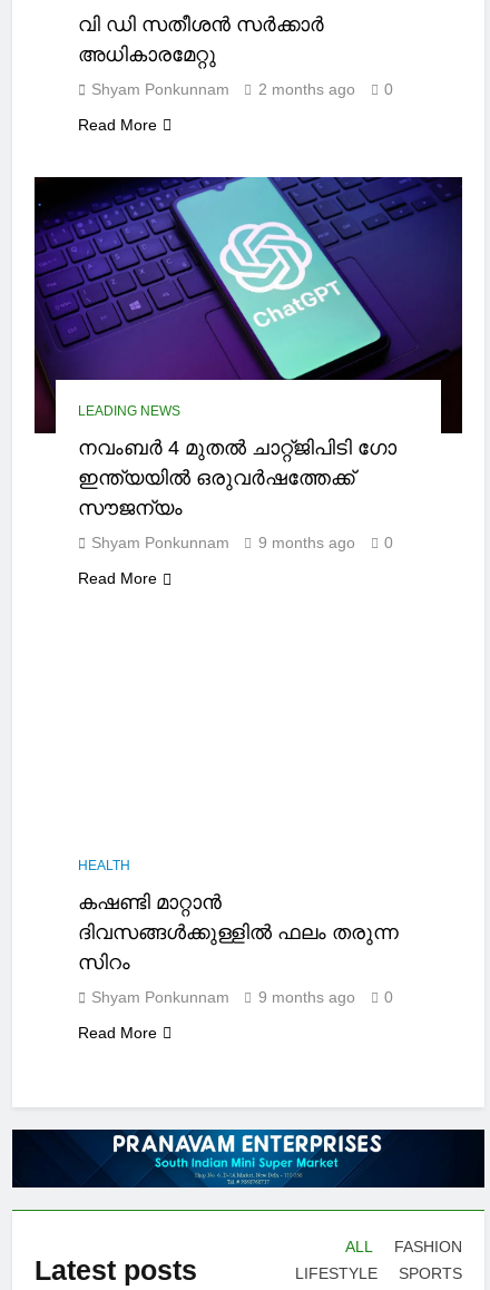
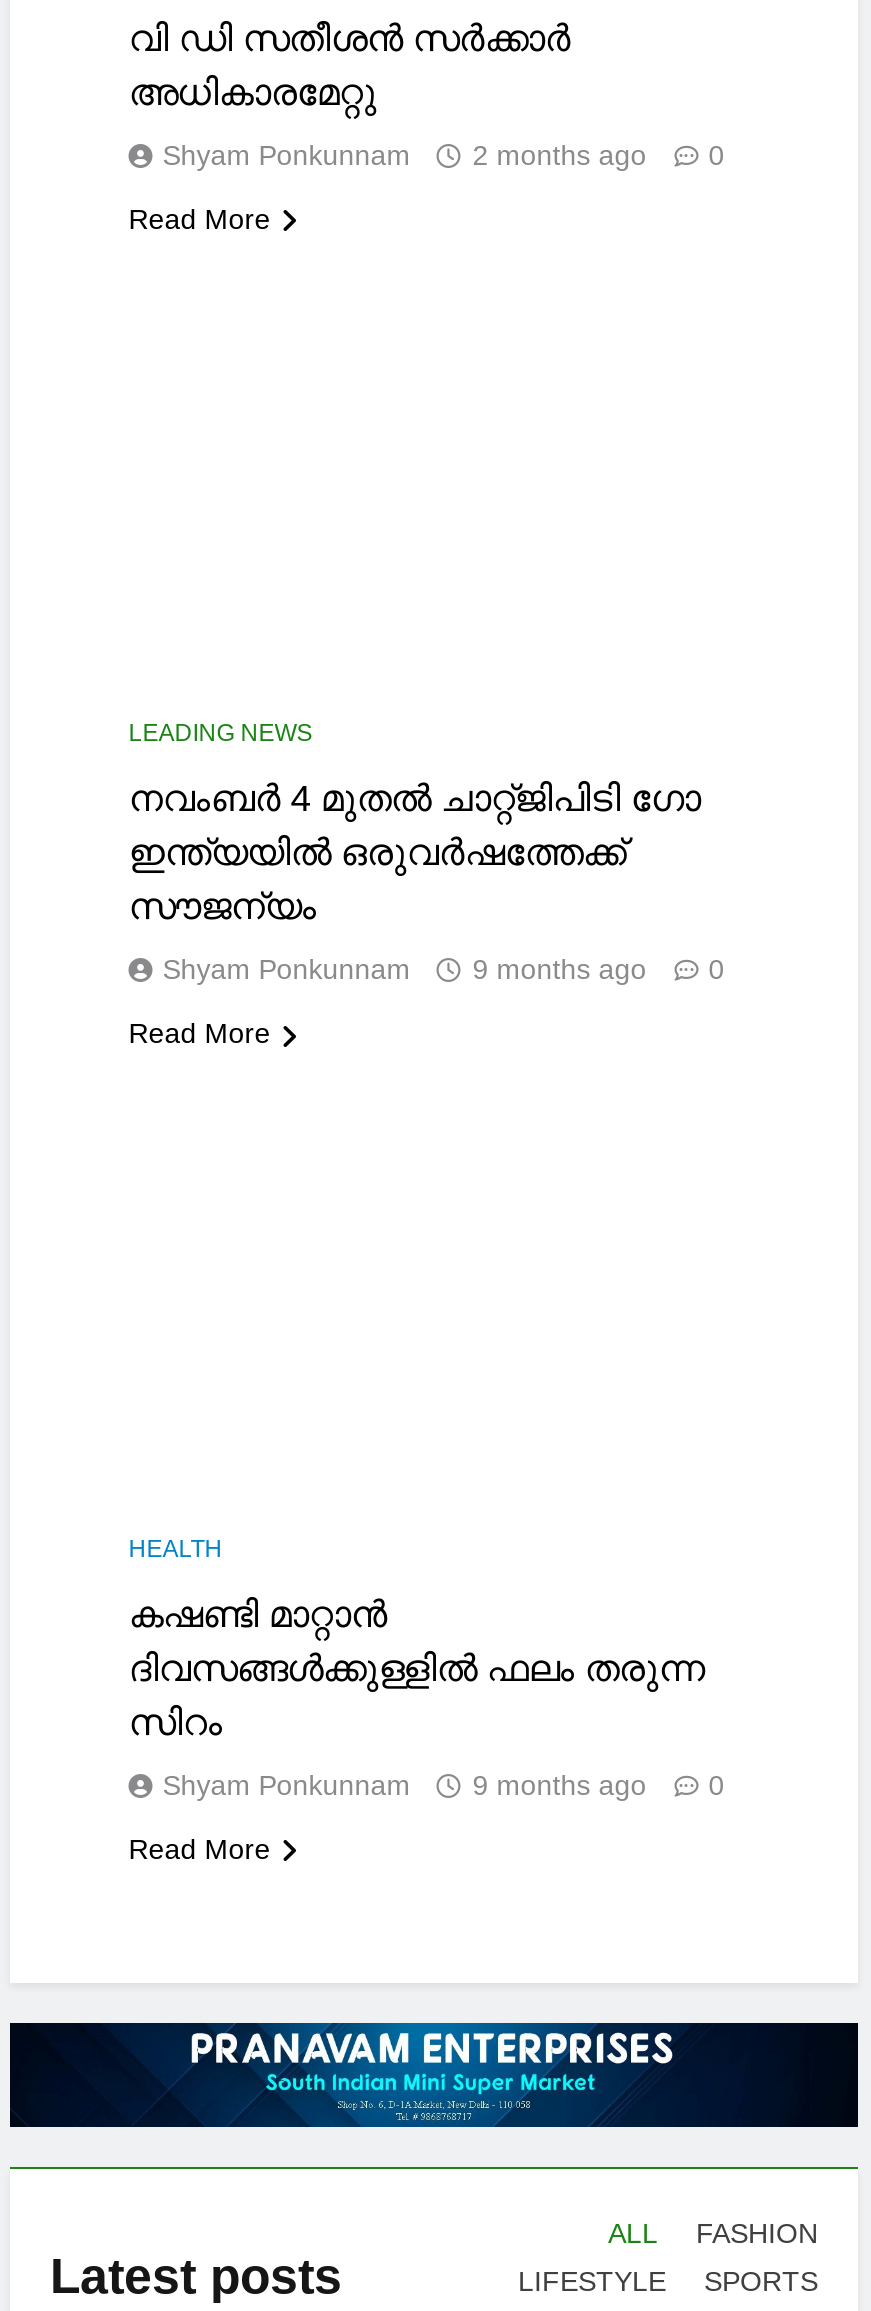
[33,176,463,434] [image] -> none

